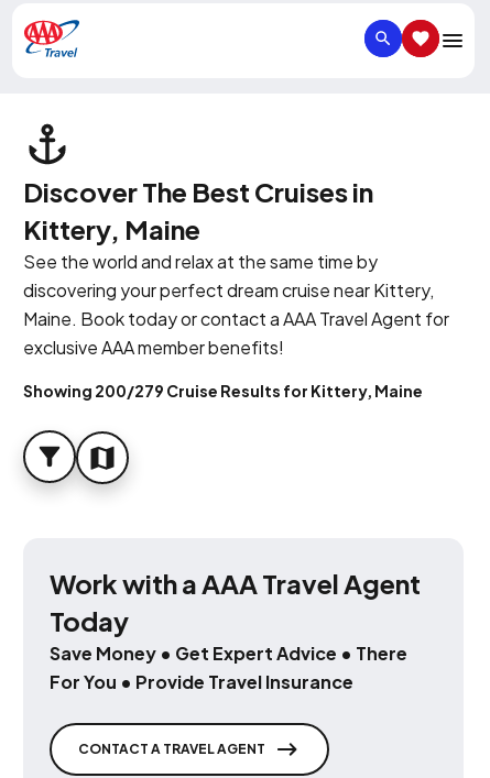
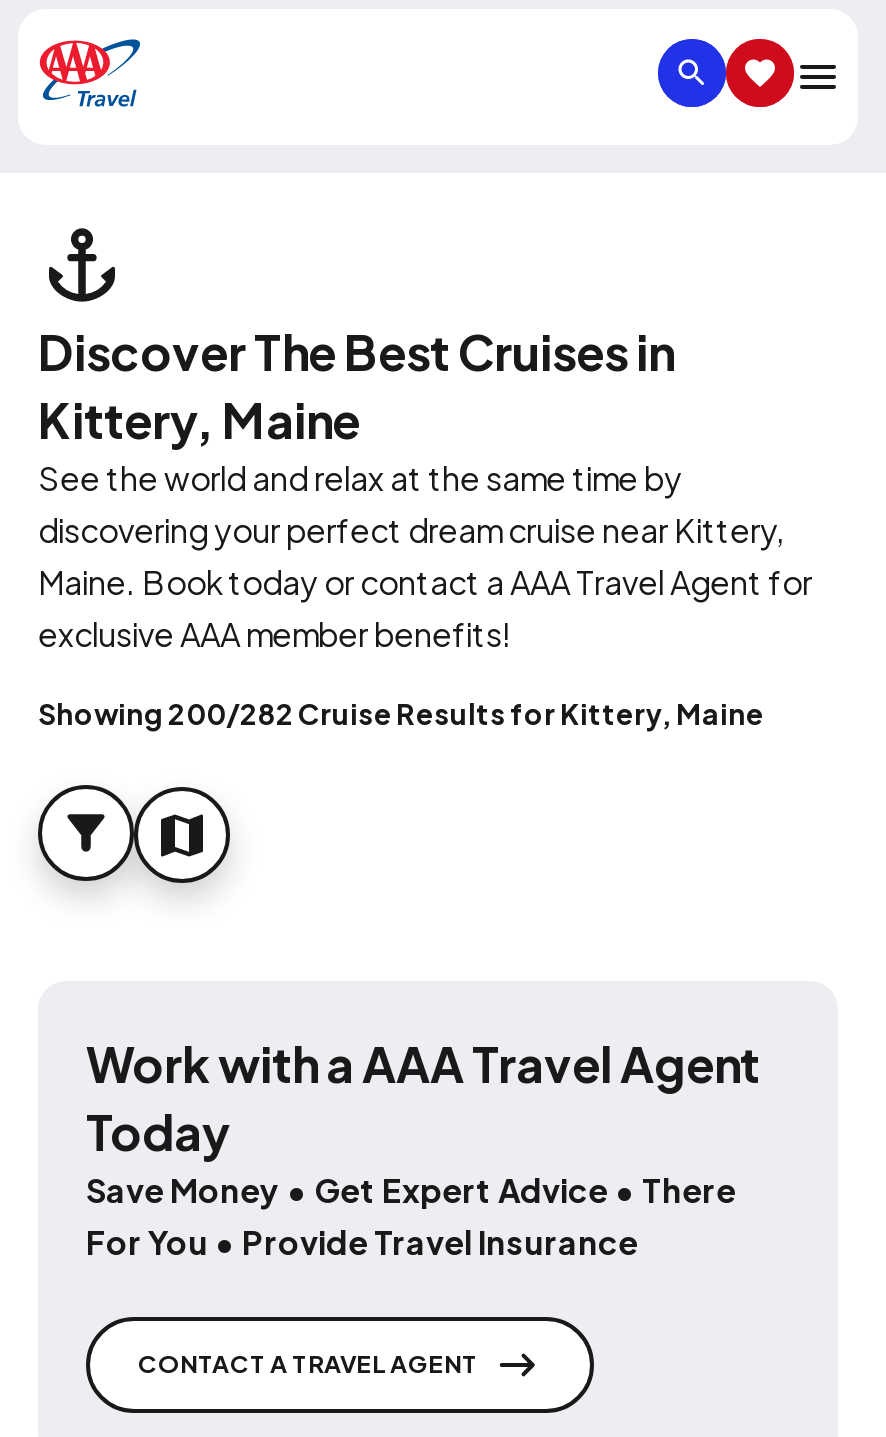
[23,381,423,401] Showing 200/279 Cruise Results for Kittery, Maine -> [38,695,764,731] Showing 200/282 Cruise Results for Kittery, Maine

